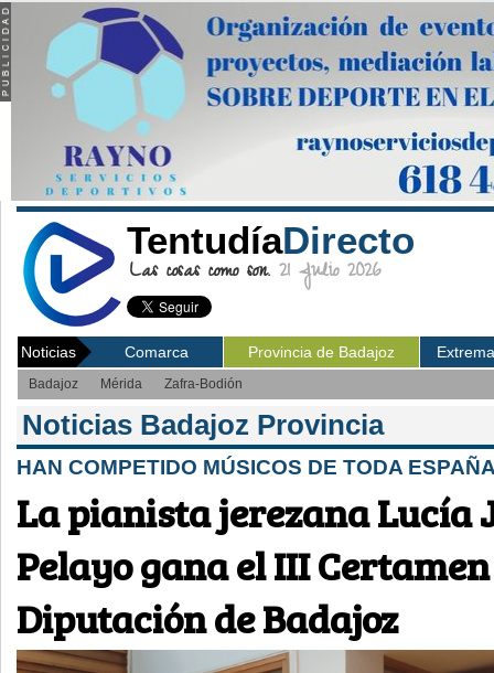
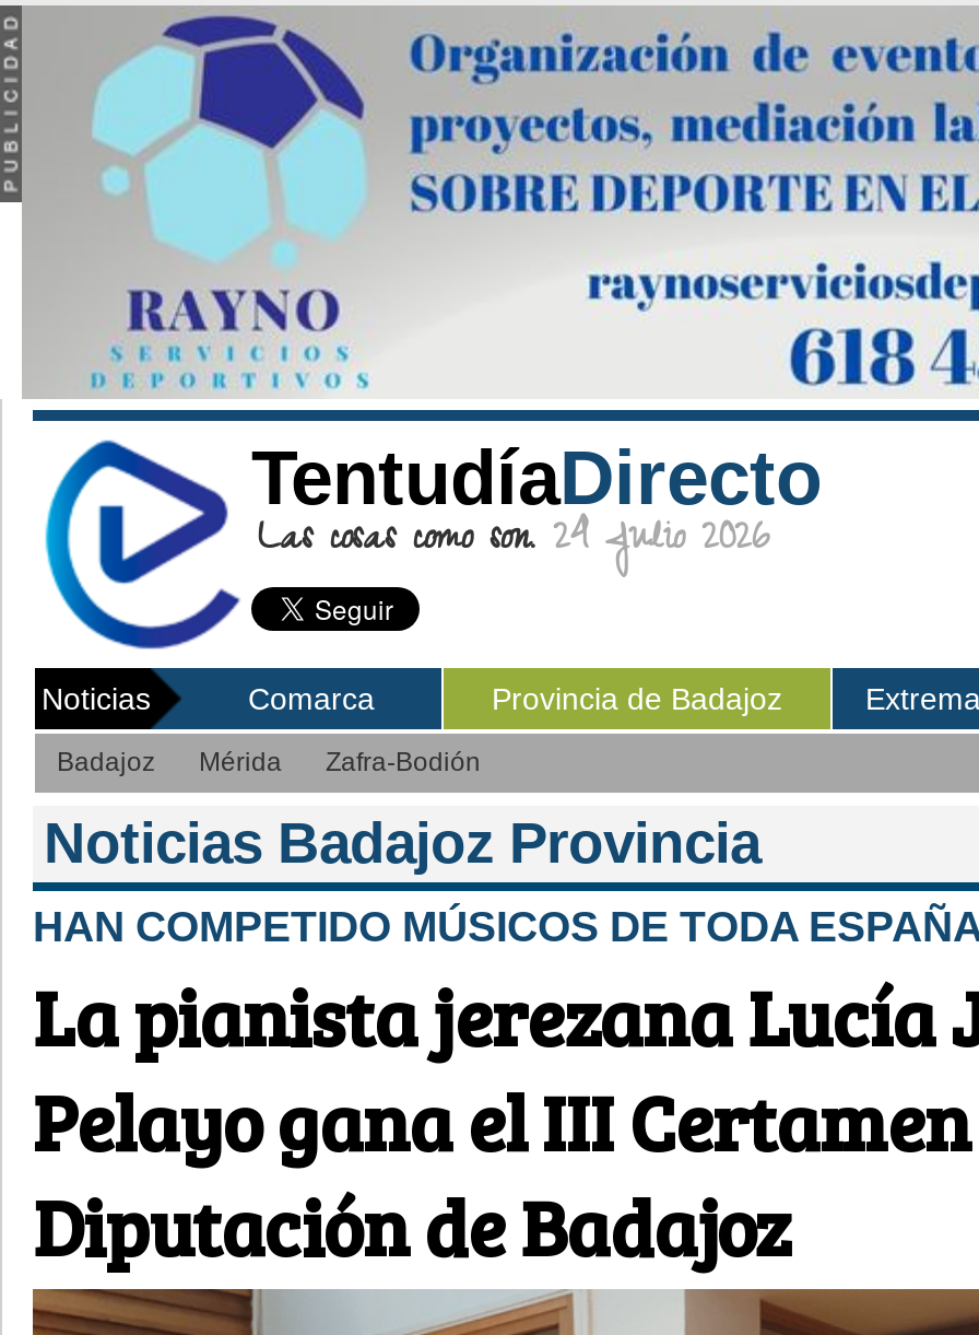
[130,256,380,290] Las cosas como son. 21 Julio 2026 -> [258,508,767,576] Las cosas como son. 24 Julio 2026

